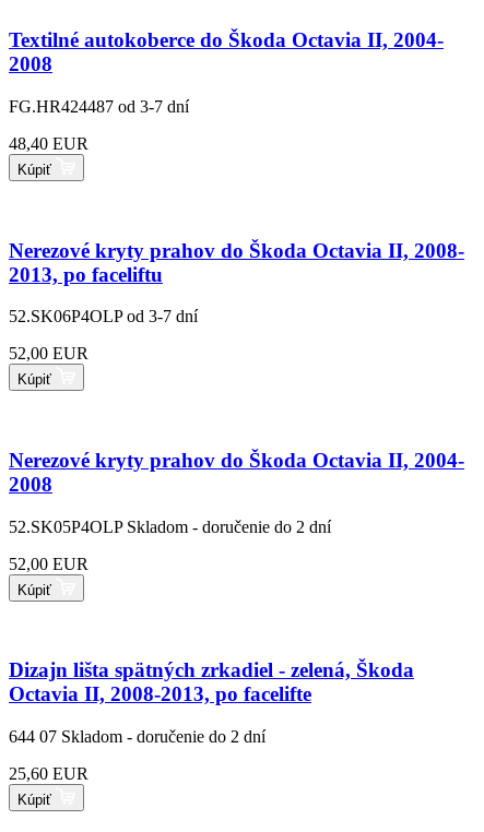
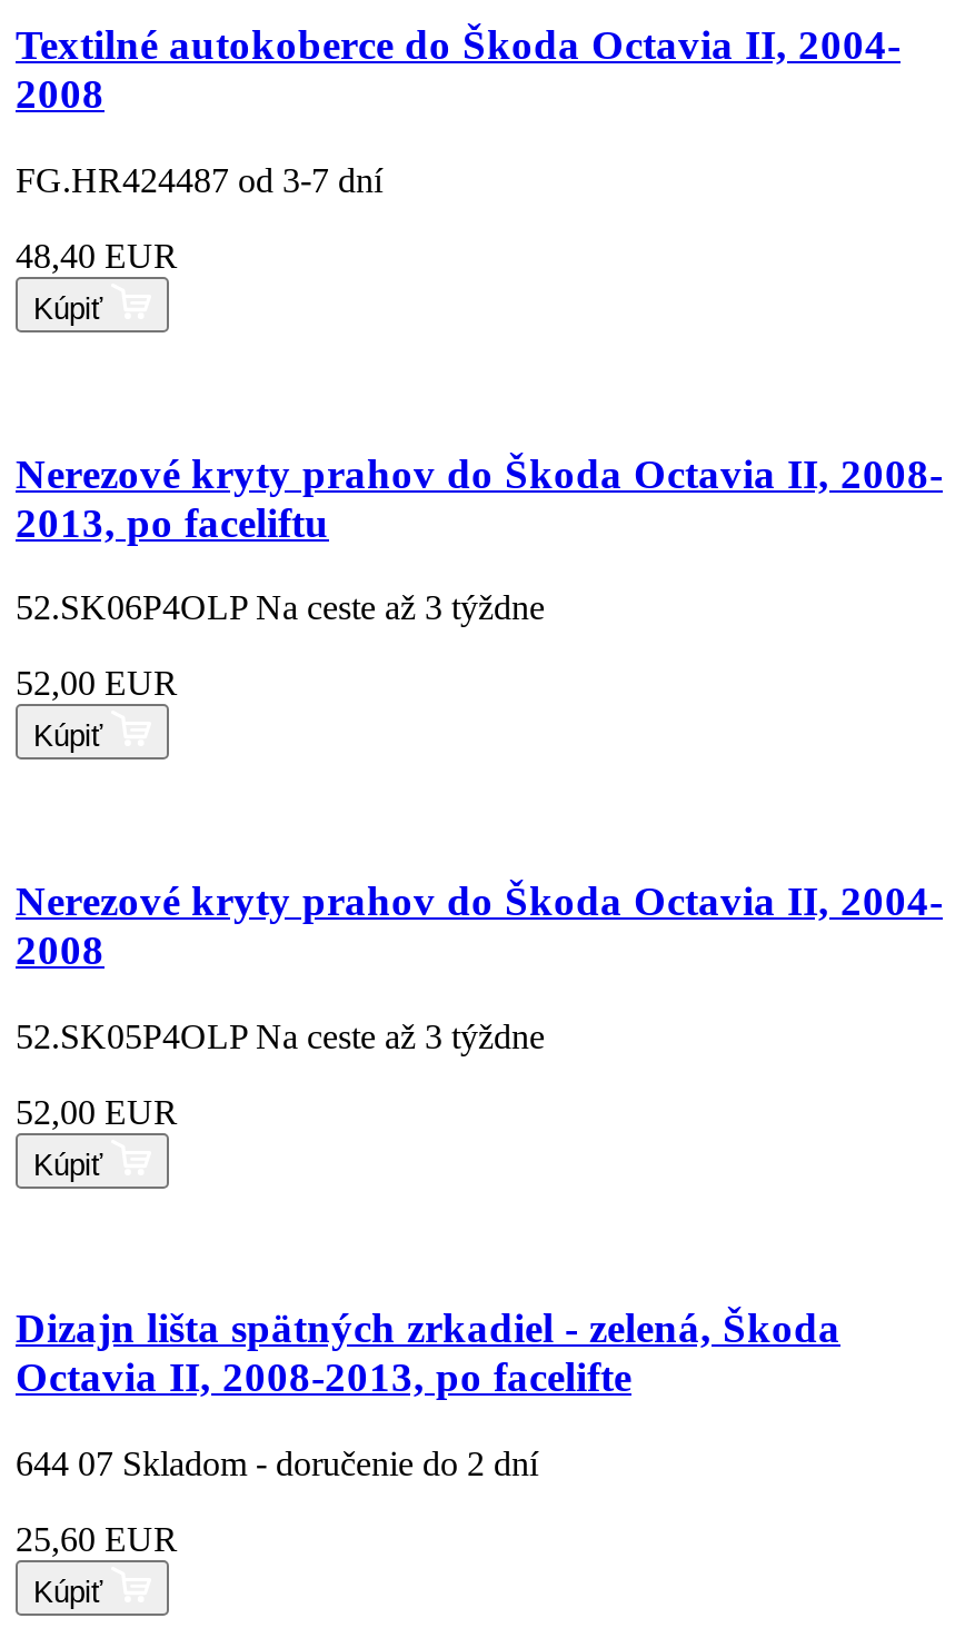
[9,307,198,326] 52.SK06P4OLP od 3-7 dní -> [16,589,545,627] 52.SK06P4OLP Na ceste až 3 týždne
[9,517,331,536] 52.SK05P4OLP Skladom - doručenie do 2 dní -> [16,1017,545,1055] 52.SK05P4OLP Na ceste až 3 týždne

